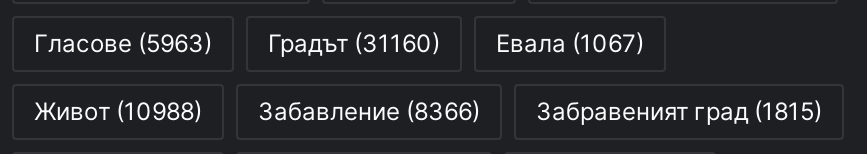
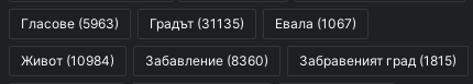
[34,28,644,58] Гласове (5963) Градът (31160) Евала (1067) -> [21,15,356,32] Гласове (5963) Градът (31135) Евала (1067)
[34,96,202,126] Живот (10988) -> [21,53,114,69] Живот (10984)
[258,96,480,126] Забавление (8366) -> [145,53,268,69] Забавление (8360)

